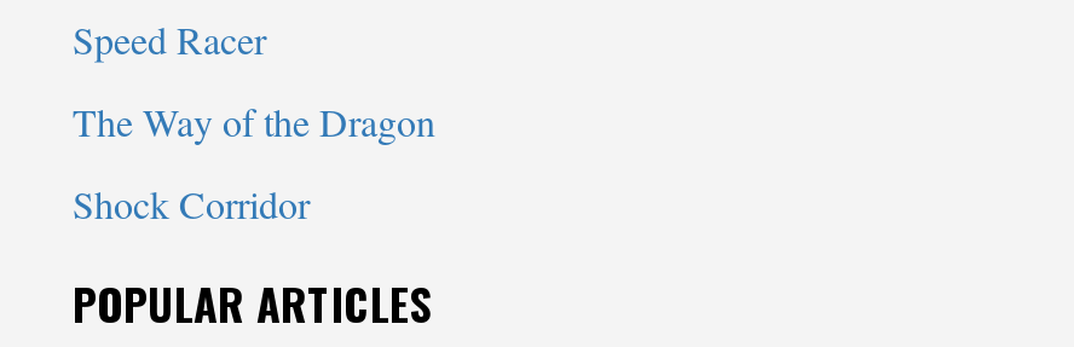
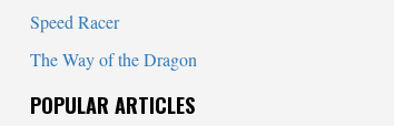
[73,178,310,229] Shock Corridor -> none

